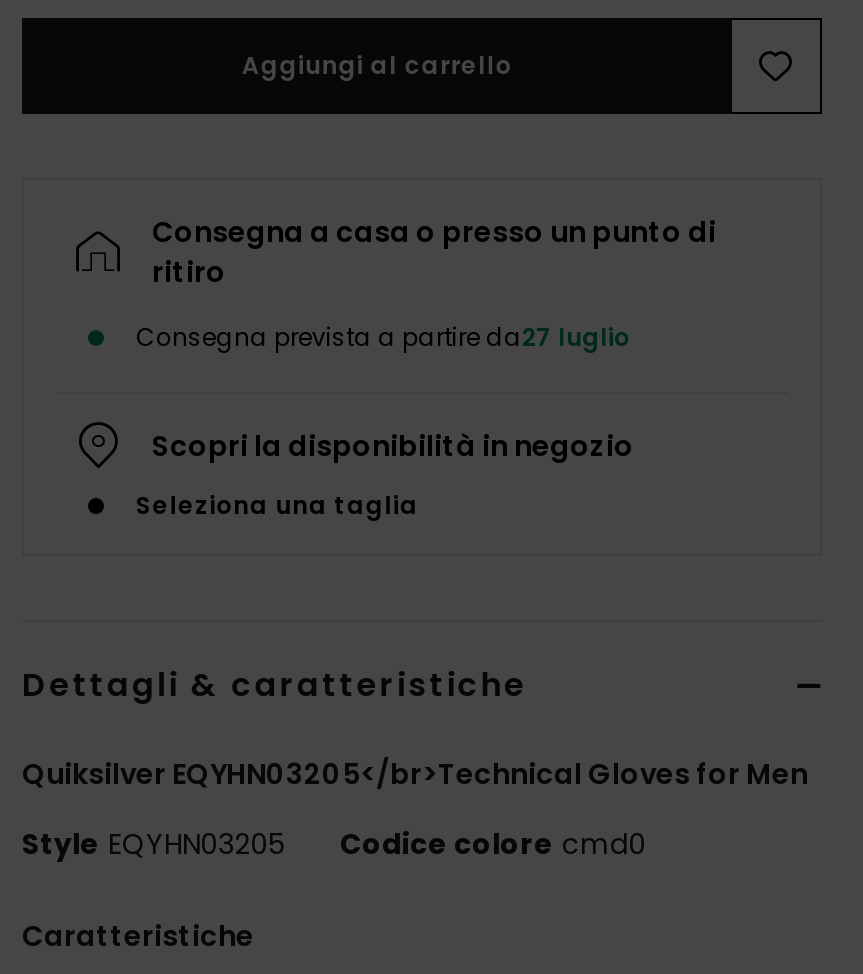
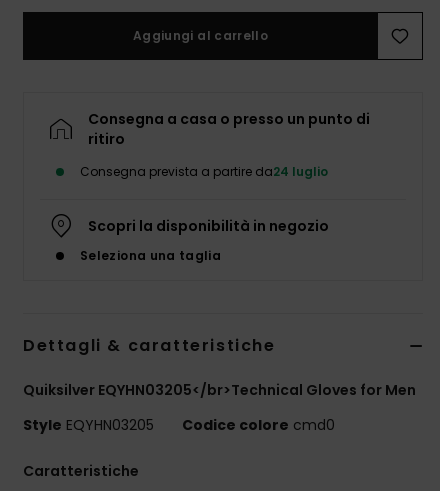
[136,320,630,354] Consegna prevista a partire da27 luglio -> [80,163,328,180] Consegna prevista a partire da24 luglio

